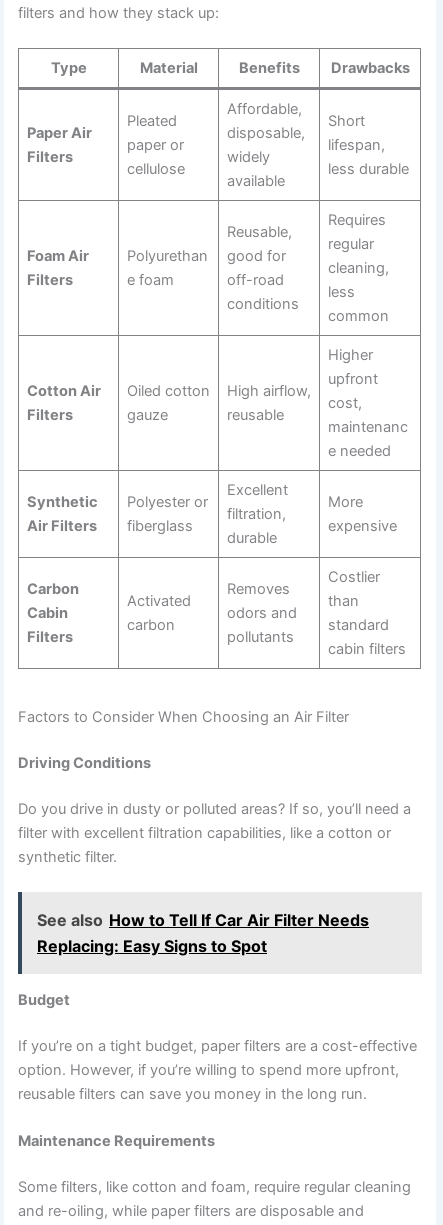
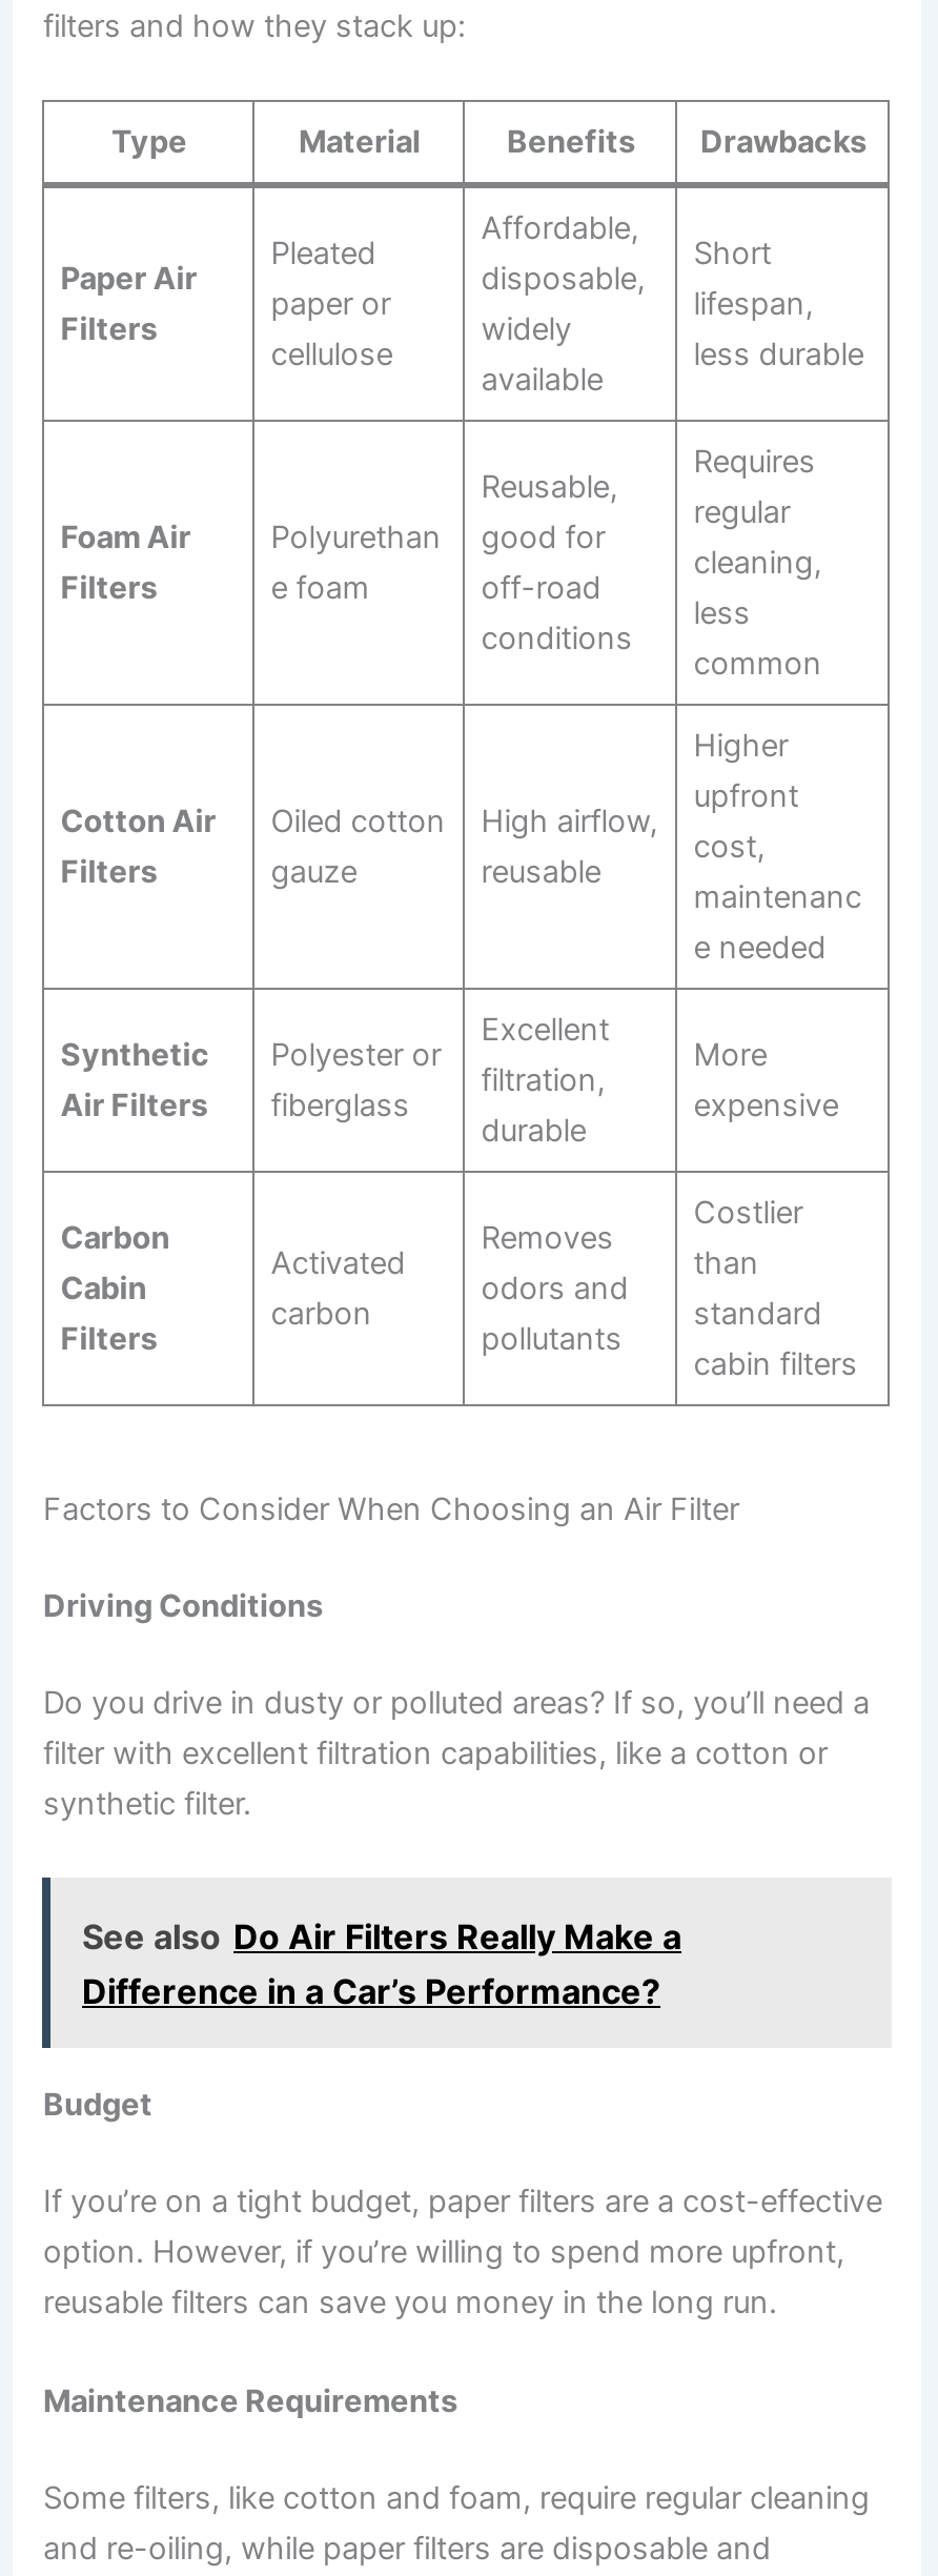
[37,910,369,956] See also How to Tell If Car Air Filter Needs | Replacing: Easy Signs to Spot -> [82,1914,681,2011] See also Do Air Filters Really Make a | Difference in a Car’s Performance?

